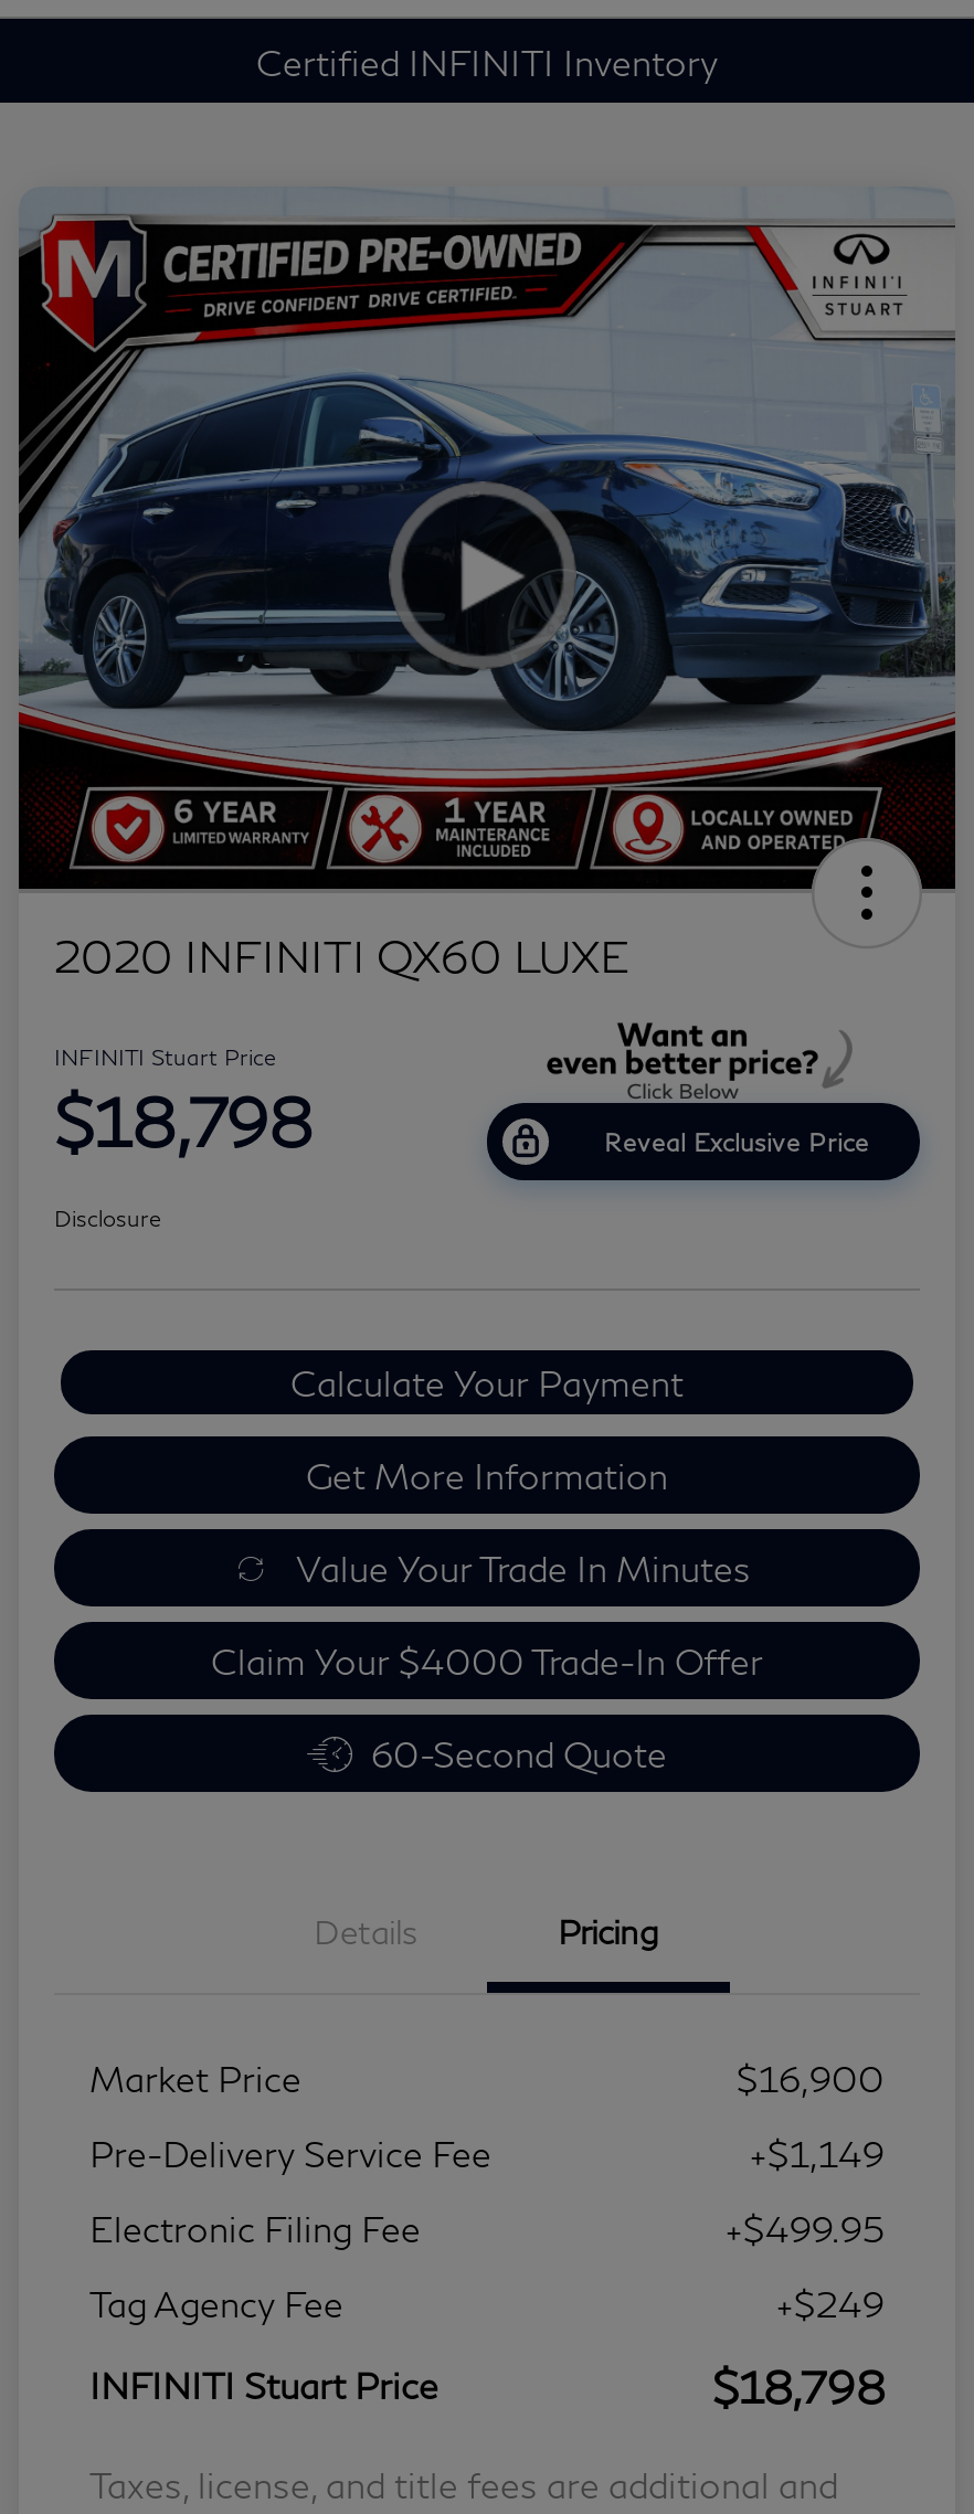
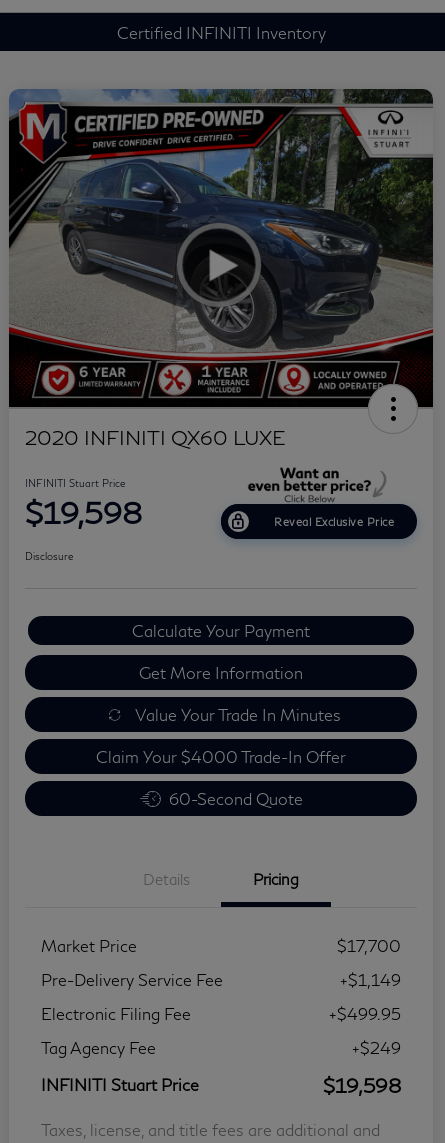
[19,187,955,767] [image] -> [9,88,434,353] [image]
[54,1081,313,1160] $18,798 -> [25,494,142,530] $19,598
[737,2057,885,2099] $16,900 -> [337,936,401,955] $17,700
[712,2360,885,2413] $18,798 -> [323,1073,401,1097] $19,598

